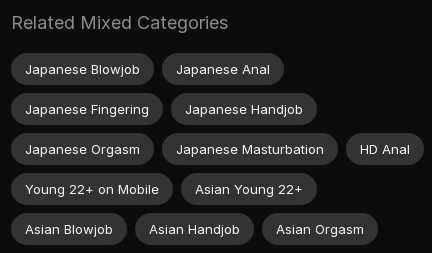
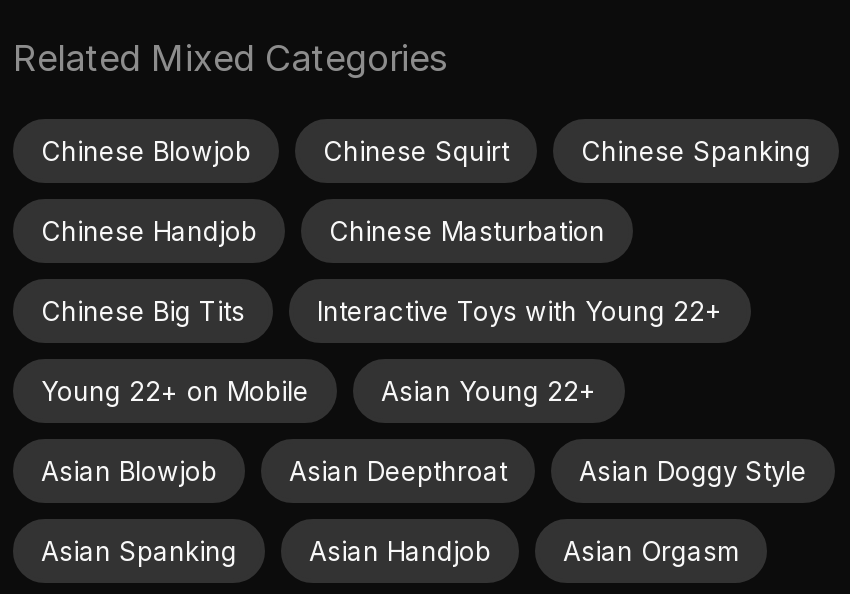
[25,61,270,77] Japanese Blowjob | Japanese Anal -> [41,135,811,167] Chinese Blowjob | Chinese Squirt | Chinese Spanking
[25,101,303,117] Japanese Fingering | Japanese Handjob -> [41,215,605,247] Chinese Handjob | Chinese Masturbation
[25,141,410,157] Japanese Orgasm | Japanese Masturbation | HD Anal -> [41,295,723,327] Chinese Big Tits | Interactive Toys with Young 22+
none -> [41,455,807,567] Asian Deepthroat | Asian Doggy Style | Asian Spanking

